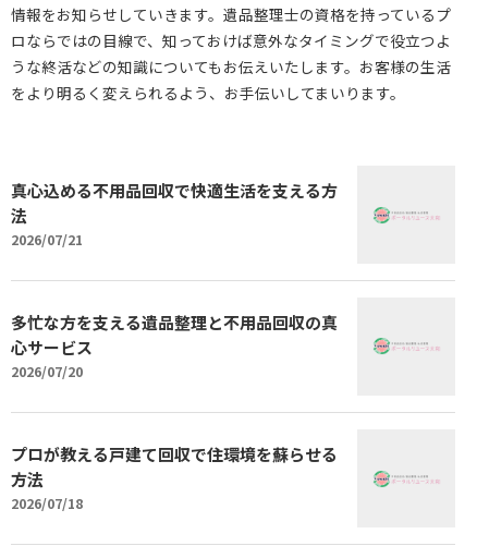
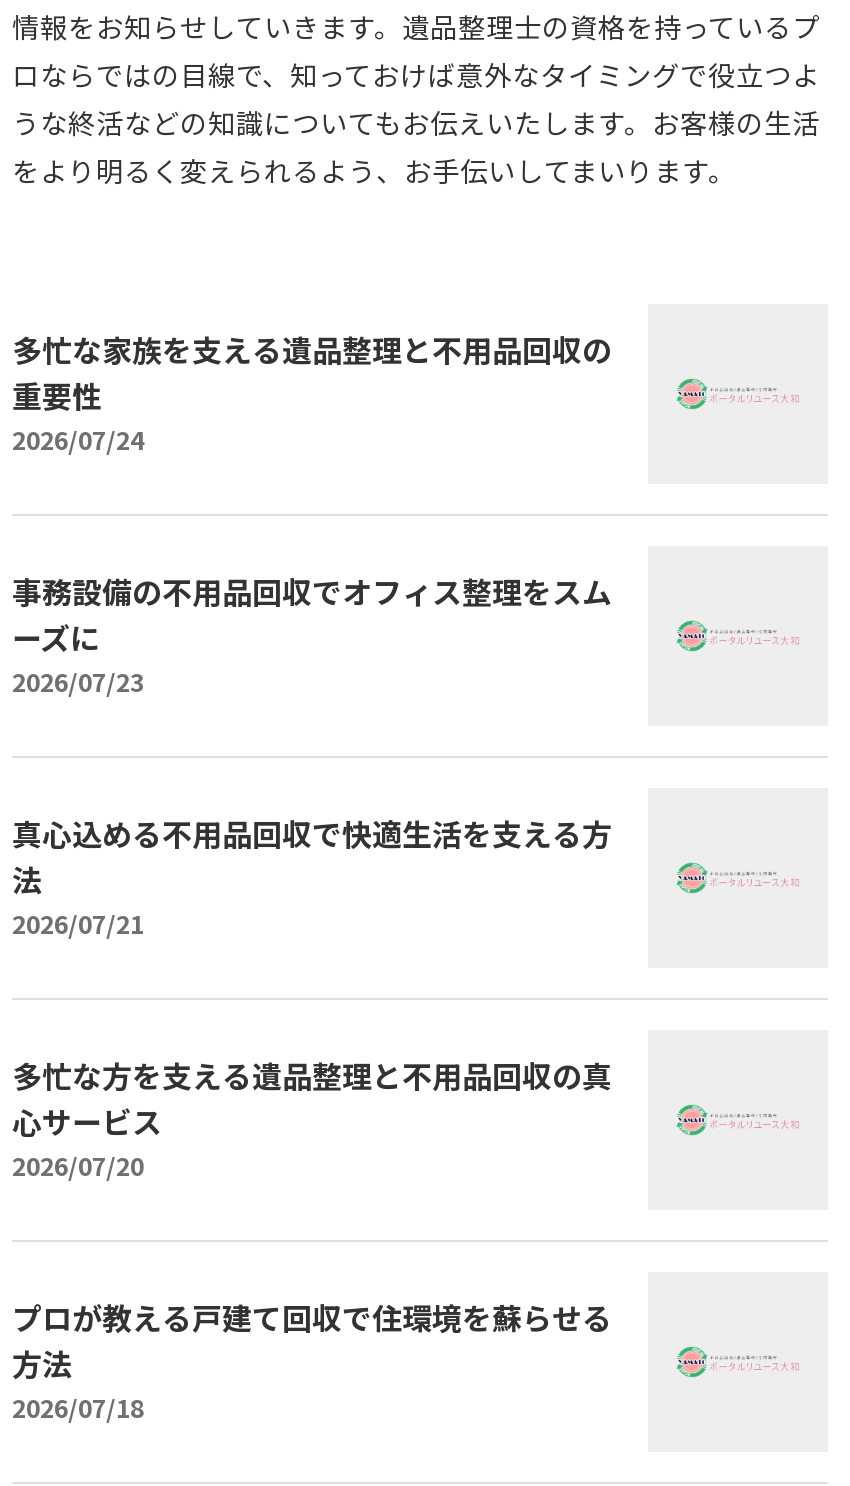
none -> [12,328,612,458] 多忙な家族を支える遺品整理と不用品回収の | 重要性 | 2026/07/24
none -> [12,570,612,700] 事務設備の不用品回収でオフィス整理をスム | ーズに | 2026/07/23

